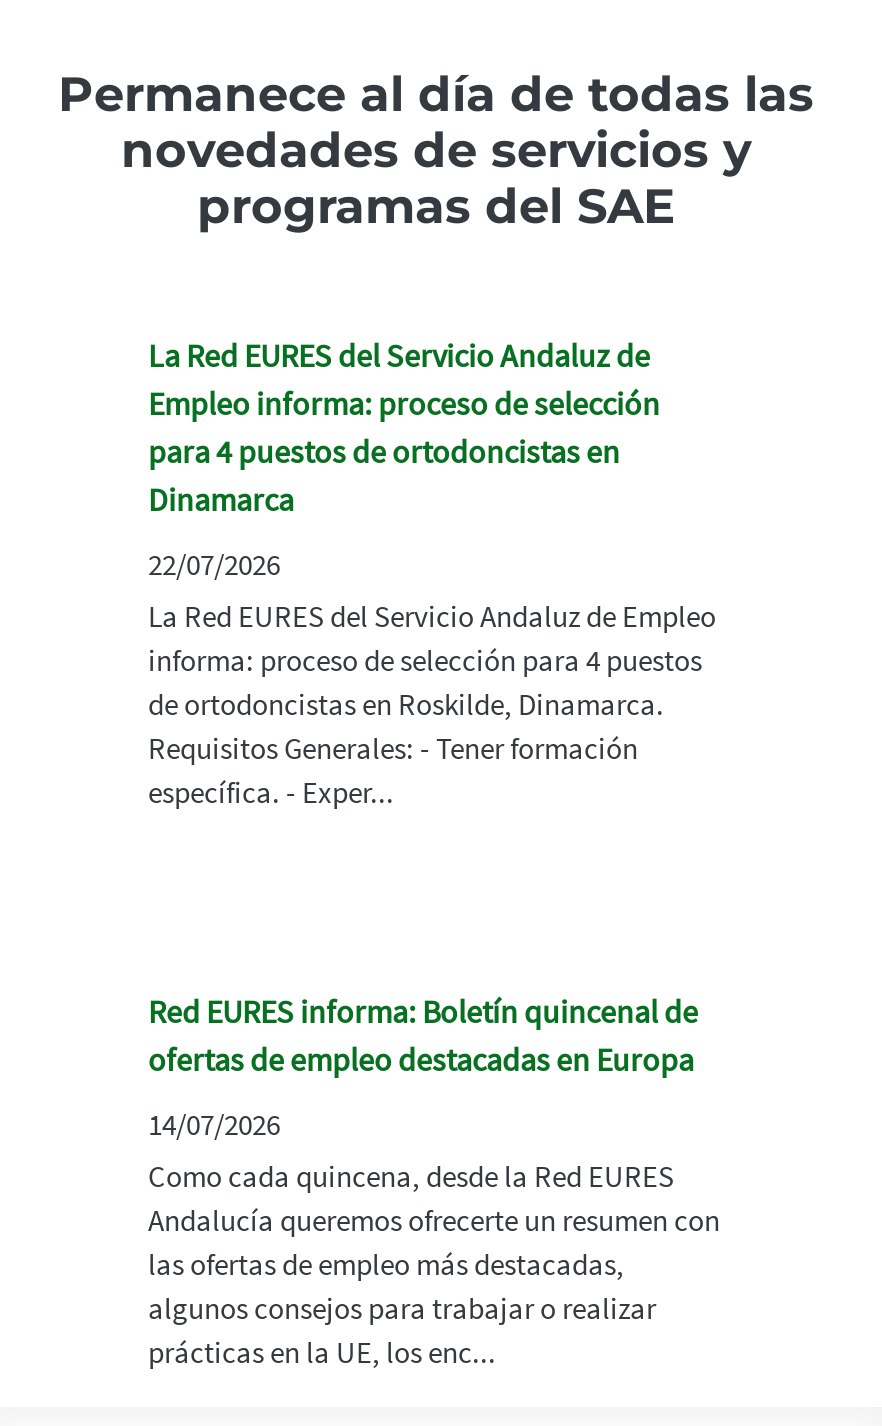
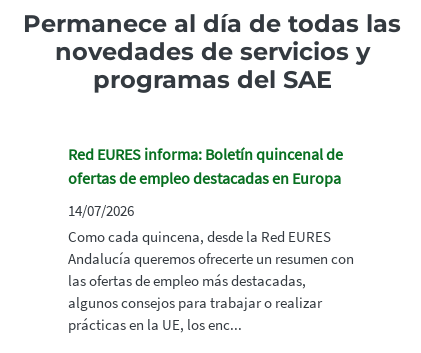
[148,335,716,811] La Red EURES del Servicio Andaluz de | Empleo informa: proceso de selección | para 4 puestos de ortodoncistas en | Dinamarca | 22/07/2026 | La Red EURES del Servicio Andaluz de Empleo | informa: proceso de selección para 4 puestos | de ortodoncistas en Roskilde, Dinamarca. | Requisitos Generales: - Tener formación | específica. - Exper... -> none

